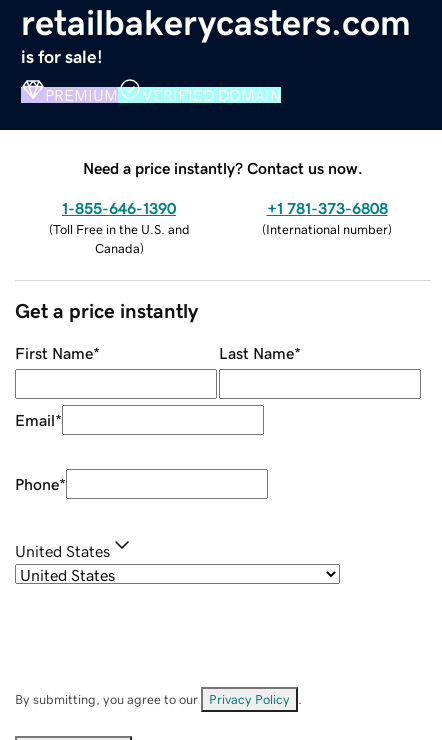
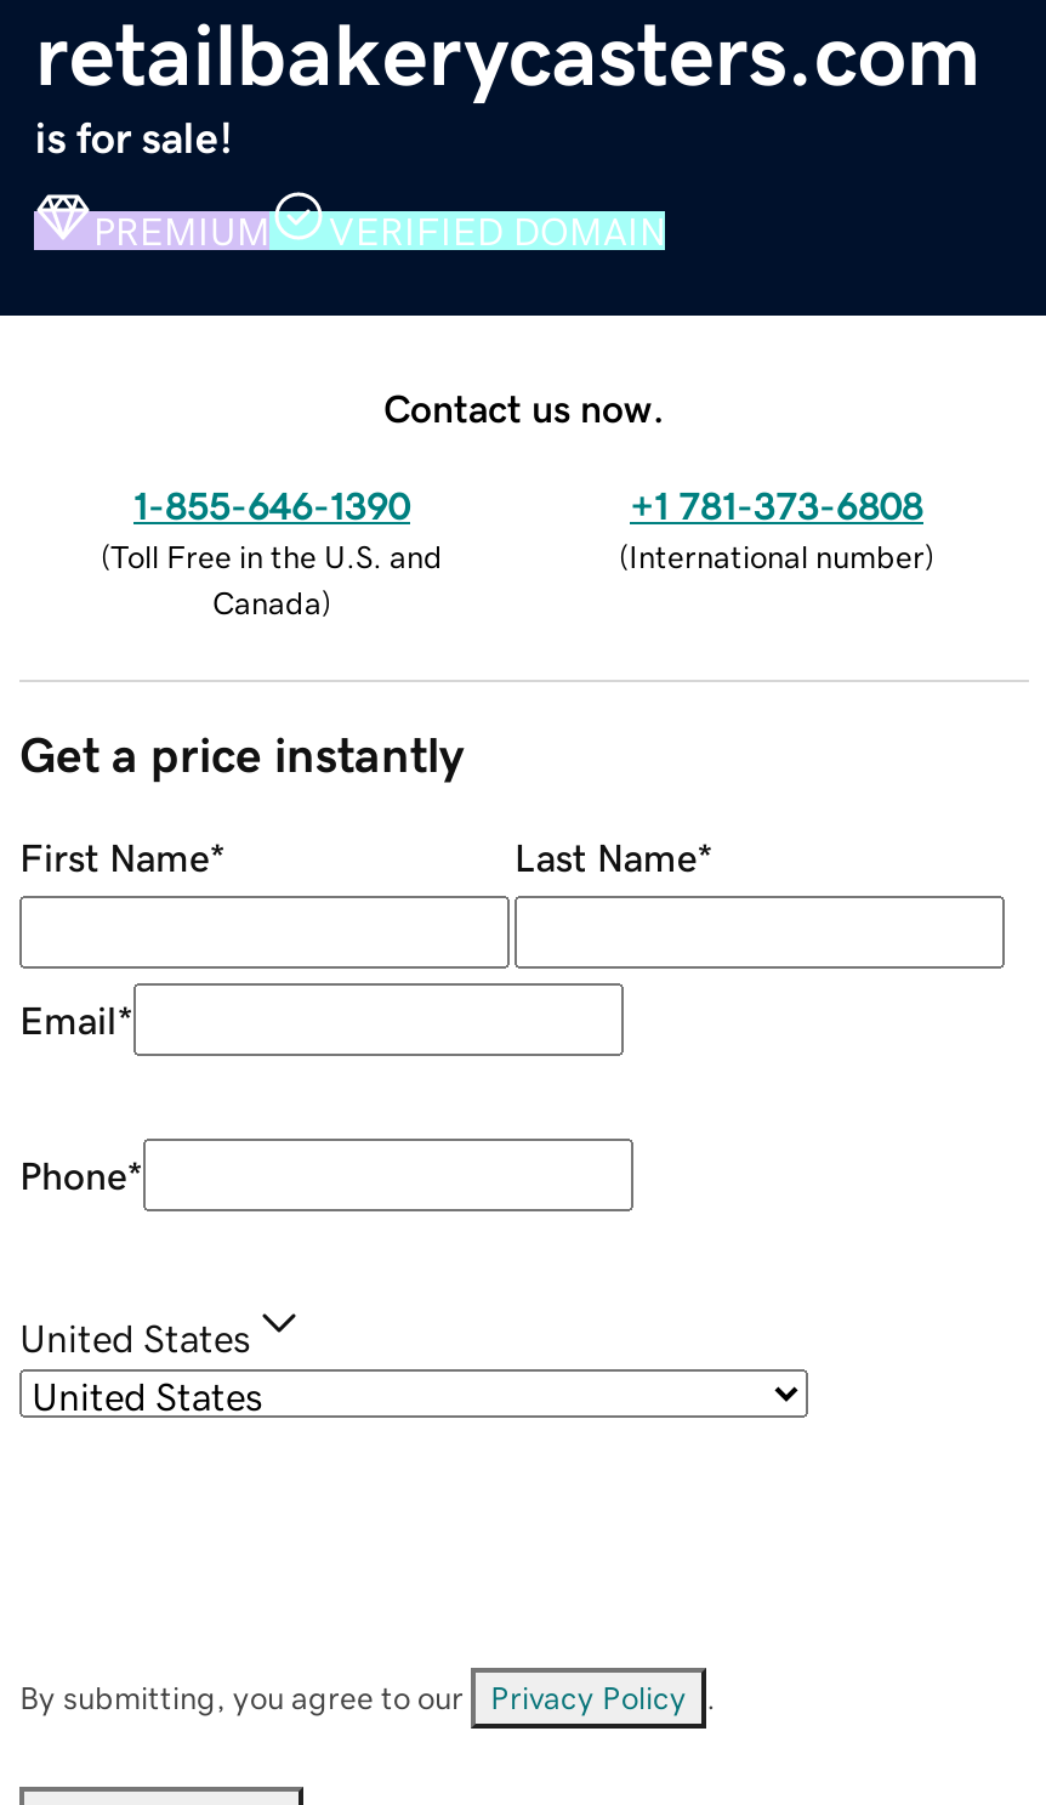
[83,160,363,176] Need a price instantly? Contact us now. -> [383,387,665,426] Contact us now.

